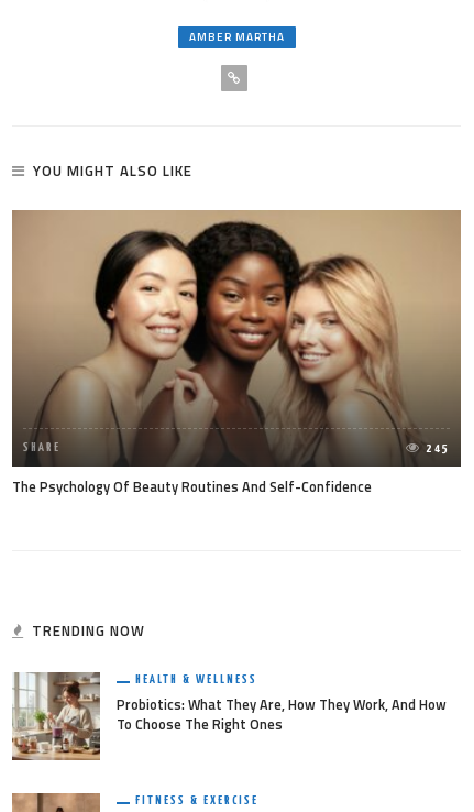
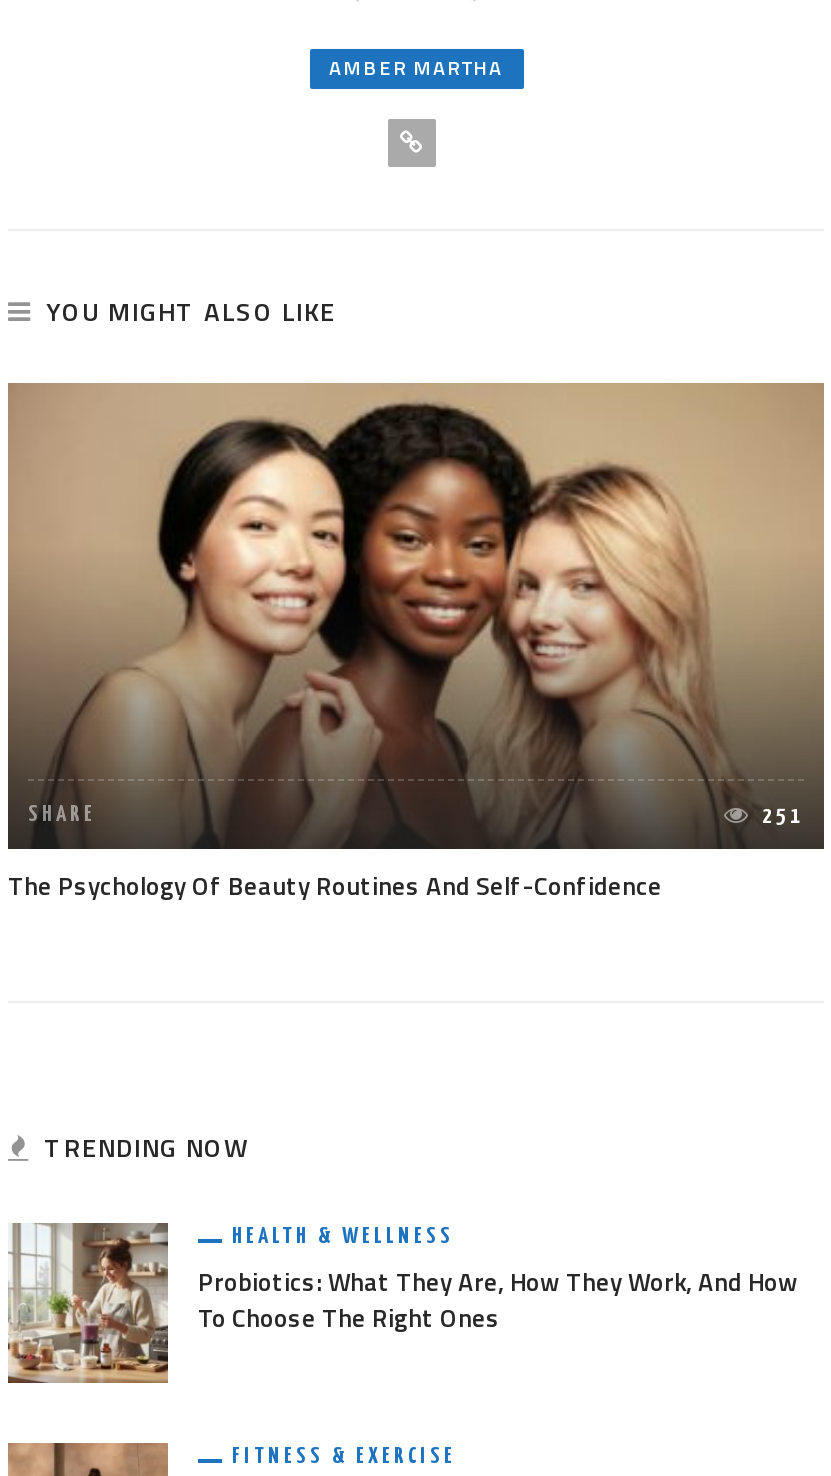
[427,442,450,455] 245 -> [762,804,804,826] 251

